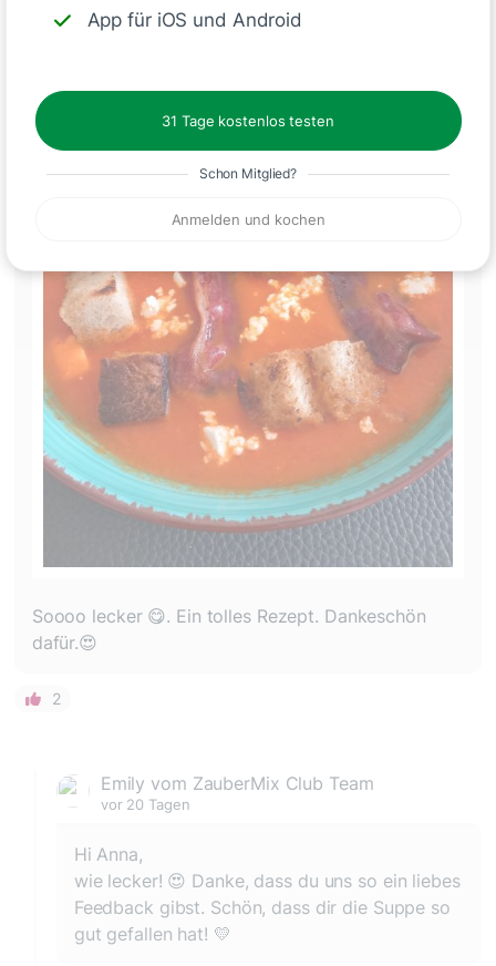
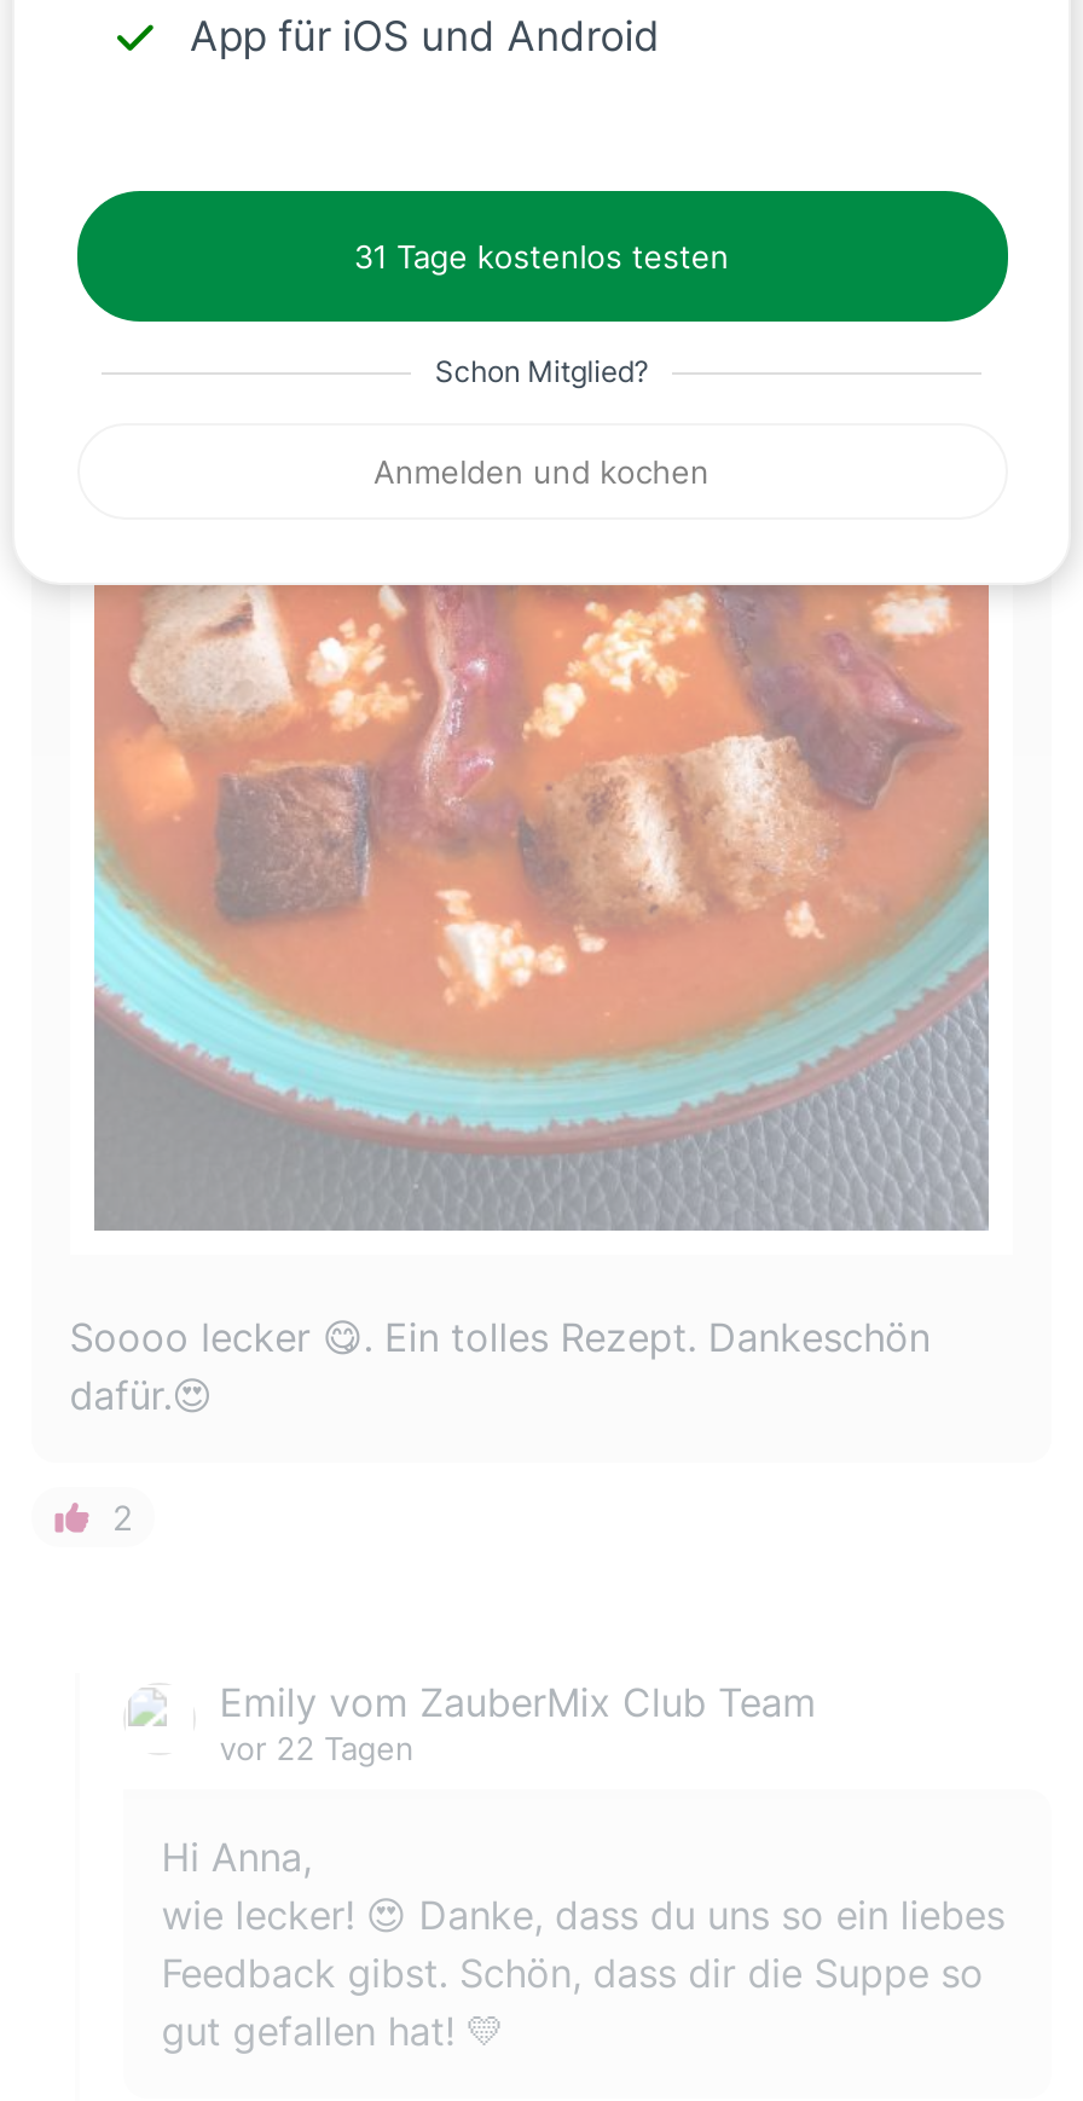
[101,796,190,813] vor 20 Tagen -> [220,1729,414,1768] vor 22 Tagen

